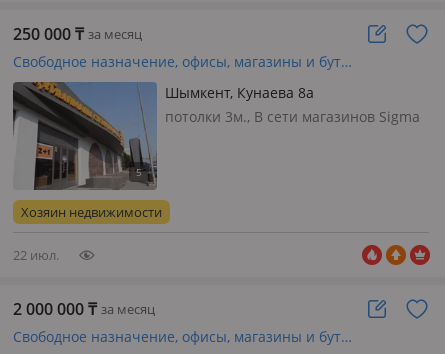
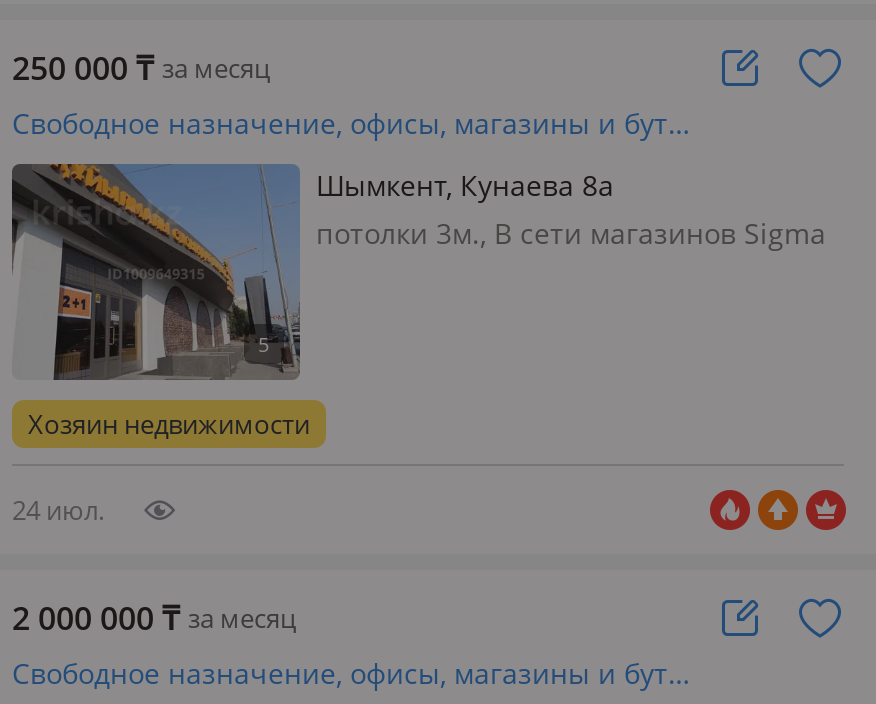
[13,246,59,264] 22 июл. -> [12,492,104,528] 24 июл.

